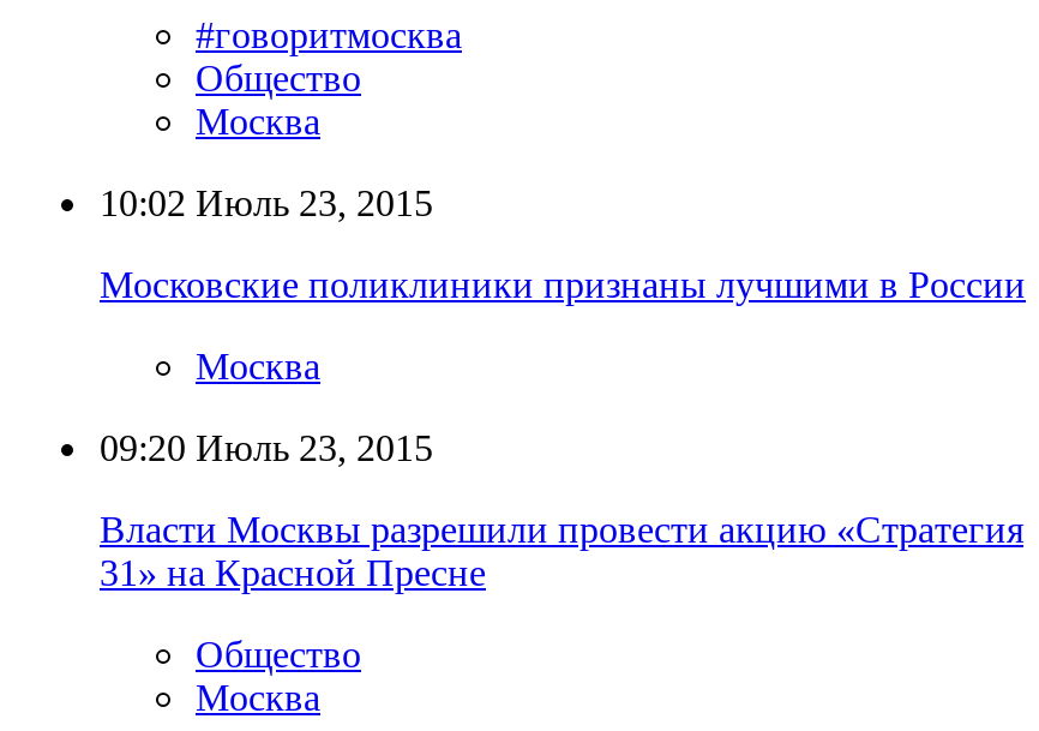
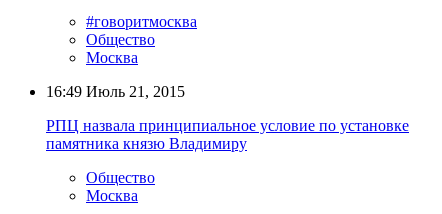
[100,183,1026,594] 10:02 Июль 23, 2015 | Московские поликлиники признаны лучшими в России | Москва | 09:20 Июль 23, 2015 | Власти Москвы разрешили провести акцию «Стратегия | 31» на Красной Пресне -> [46,83,409,152] 16:49 Июль 21, 2015 | РПЦ назвала принципиальное условие по установке | памятника князю Владимиру

